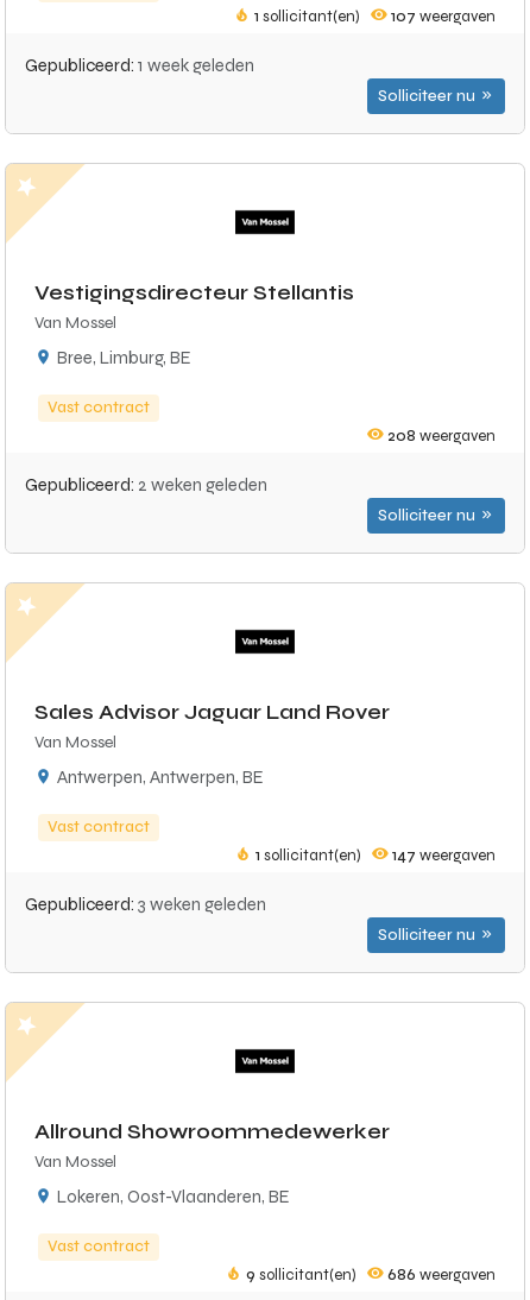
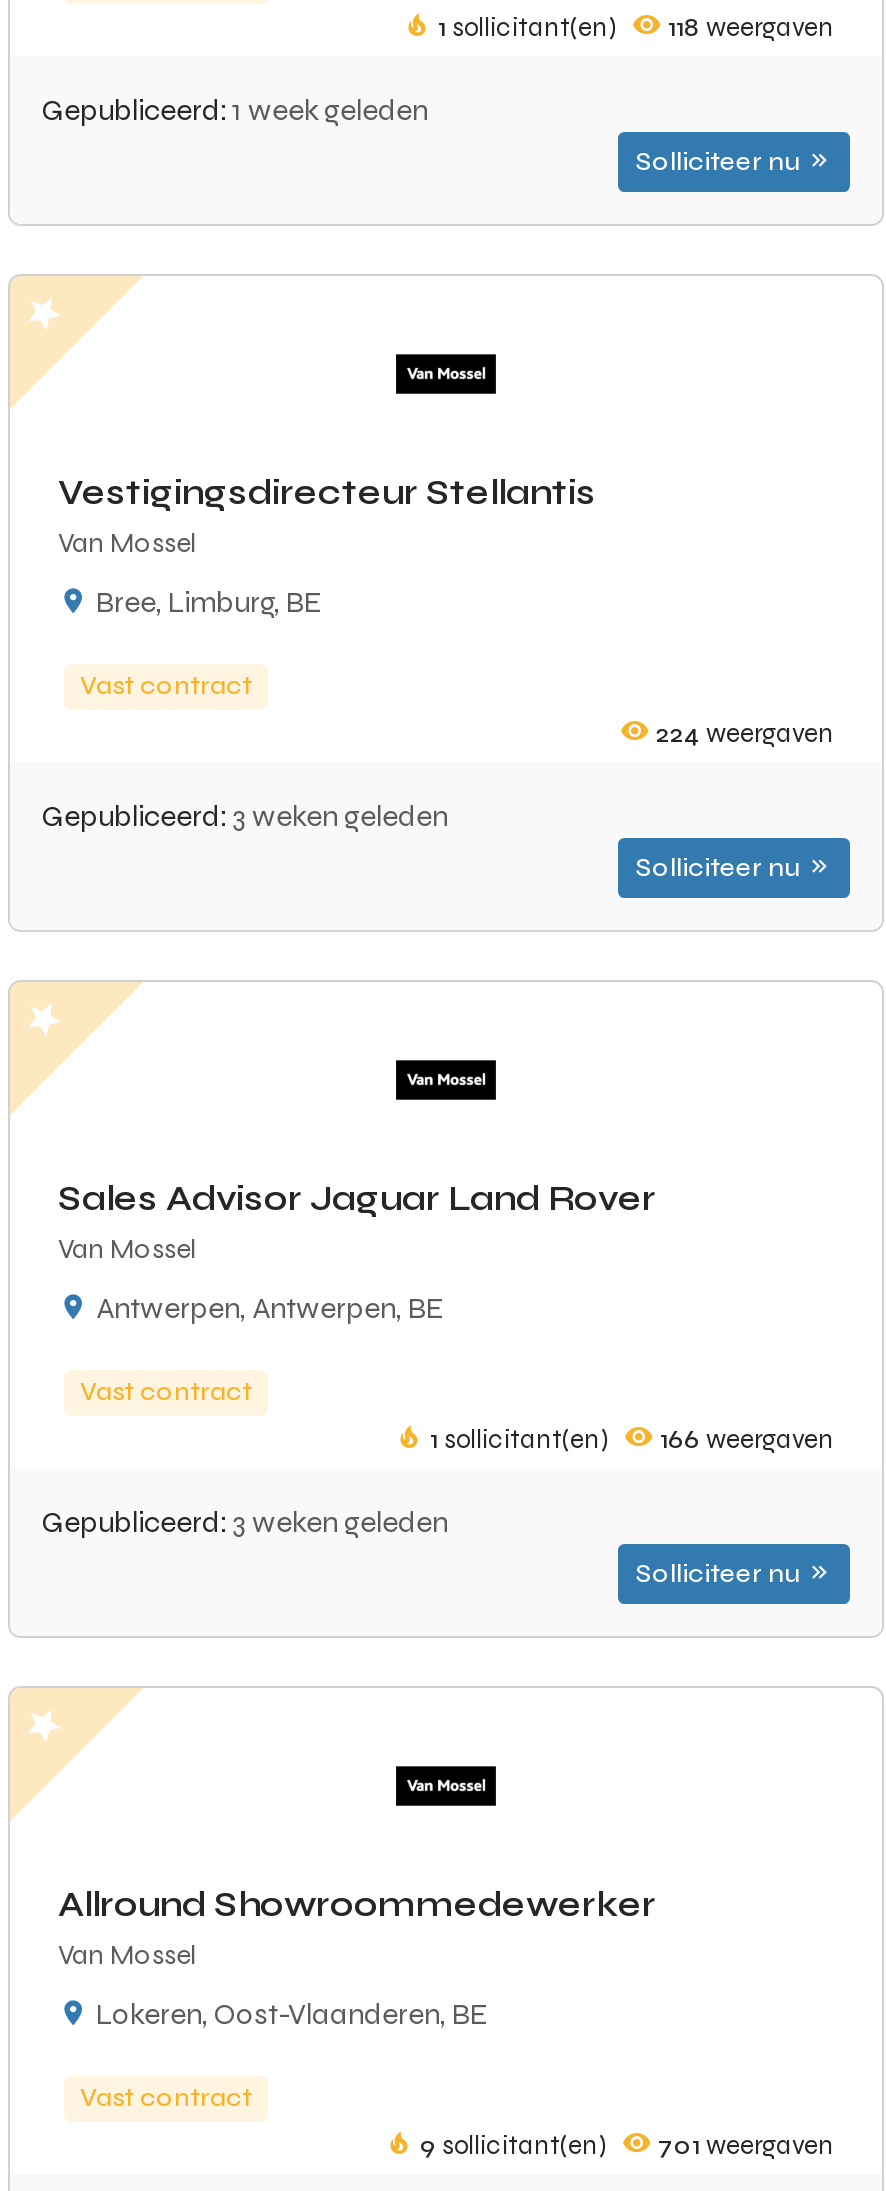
[251,7,496,26] 1 sollicitant(en) 107 weergaven -> [432,12,834,44] 1 sollicitant(en) 118 weergaven
[384,427,496,446] 208 weergaven -> [650,718,834,750] 224 weergaven
[25,474,267,496] Gepubliceerd: 2 weken geleden -> [42,798,448,834] Gepubliceerd: 3 weken geleden
[252,846,496,865] 1 sollicitant(en) 147 weergaven -> [424,1424,834,1456] 1 sollicitant(en) 166 weergaven
[242,1266,496,1285] 9 sollicitant(en) 686 weergaven -> [414,2130,834,2162] 9 sollicitant(en) 701 weergaven

